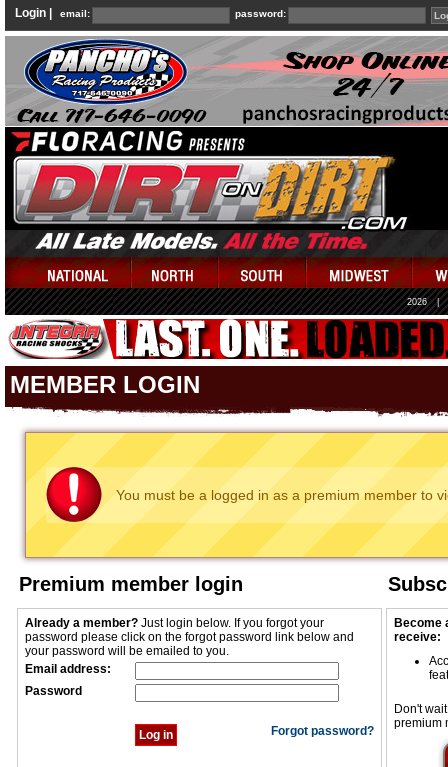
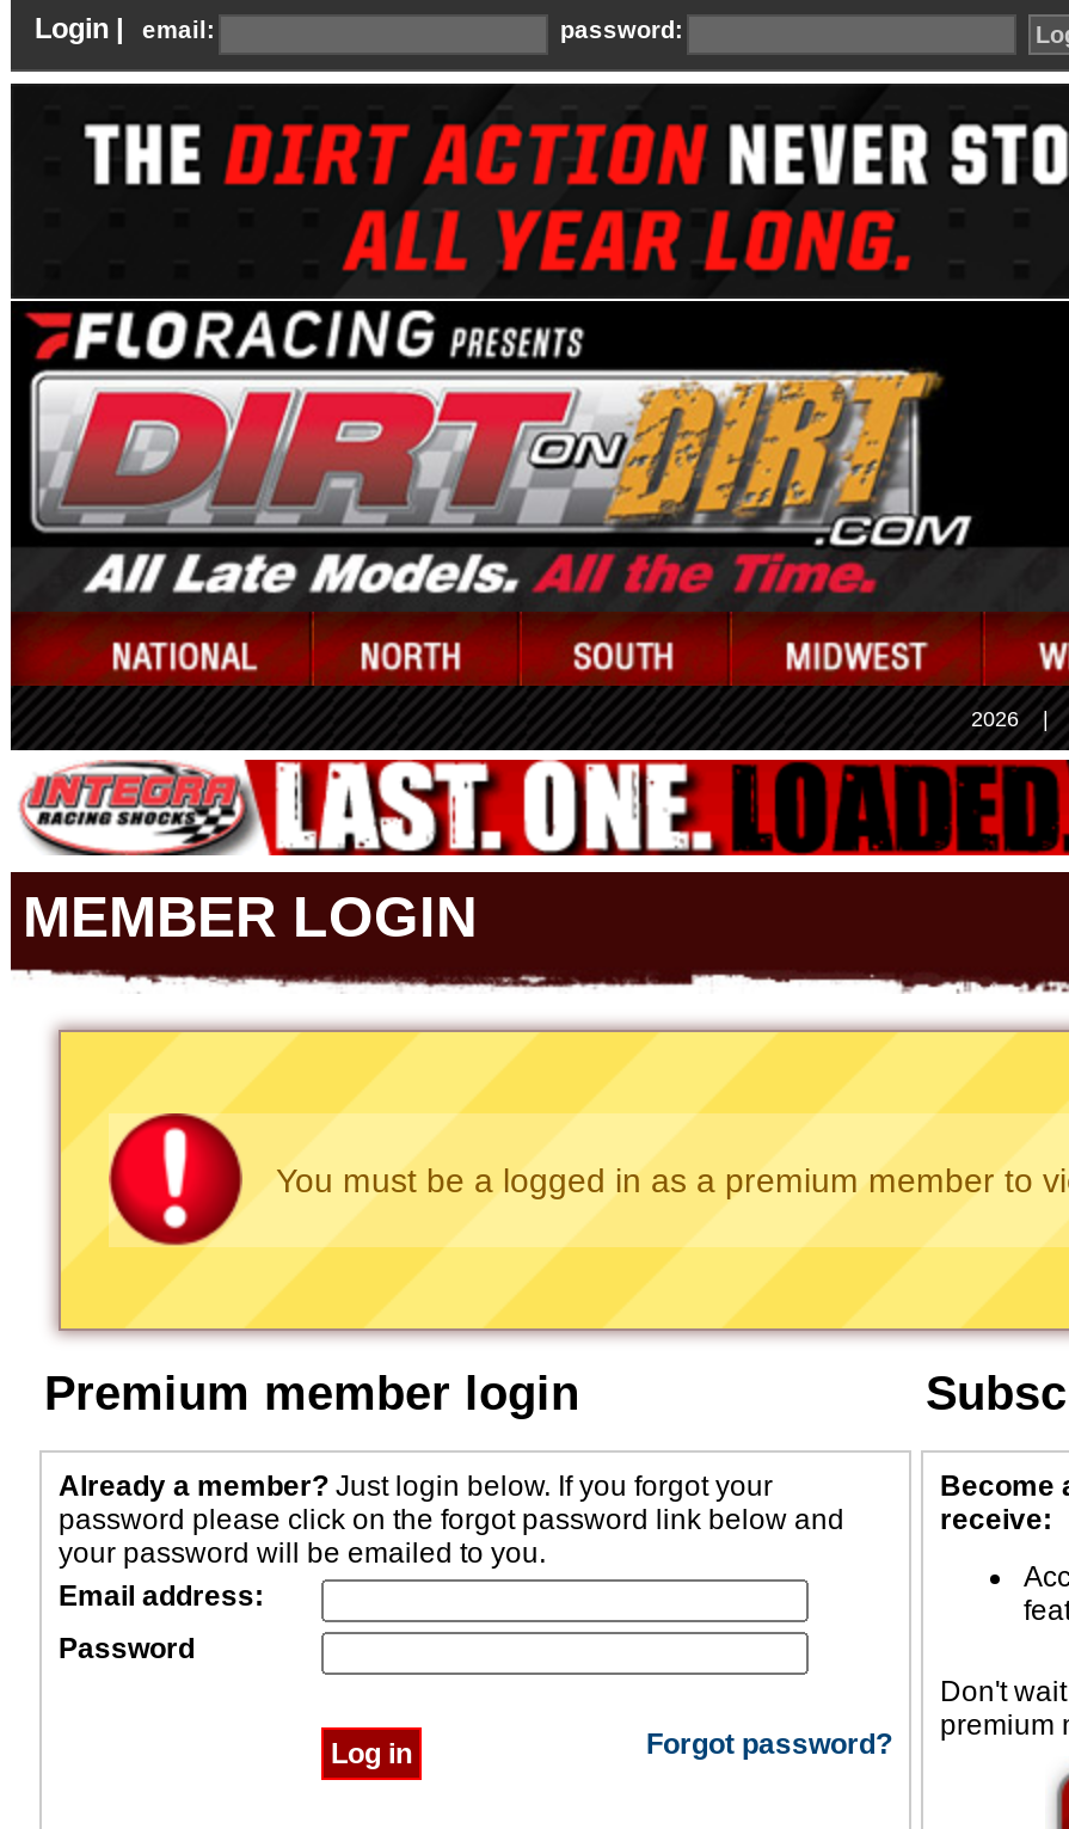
[6,37,445,127] [image] -> [11,84,1062,301] [image]

